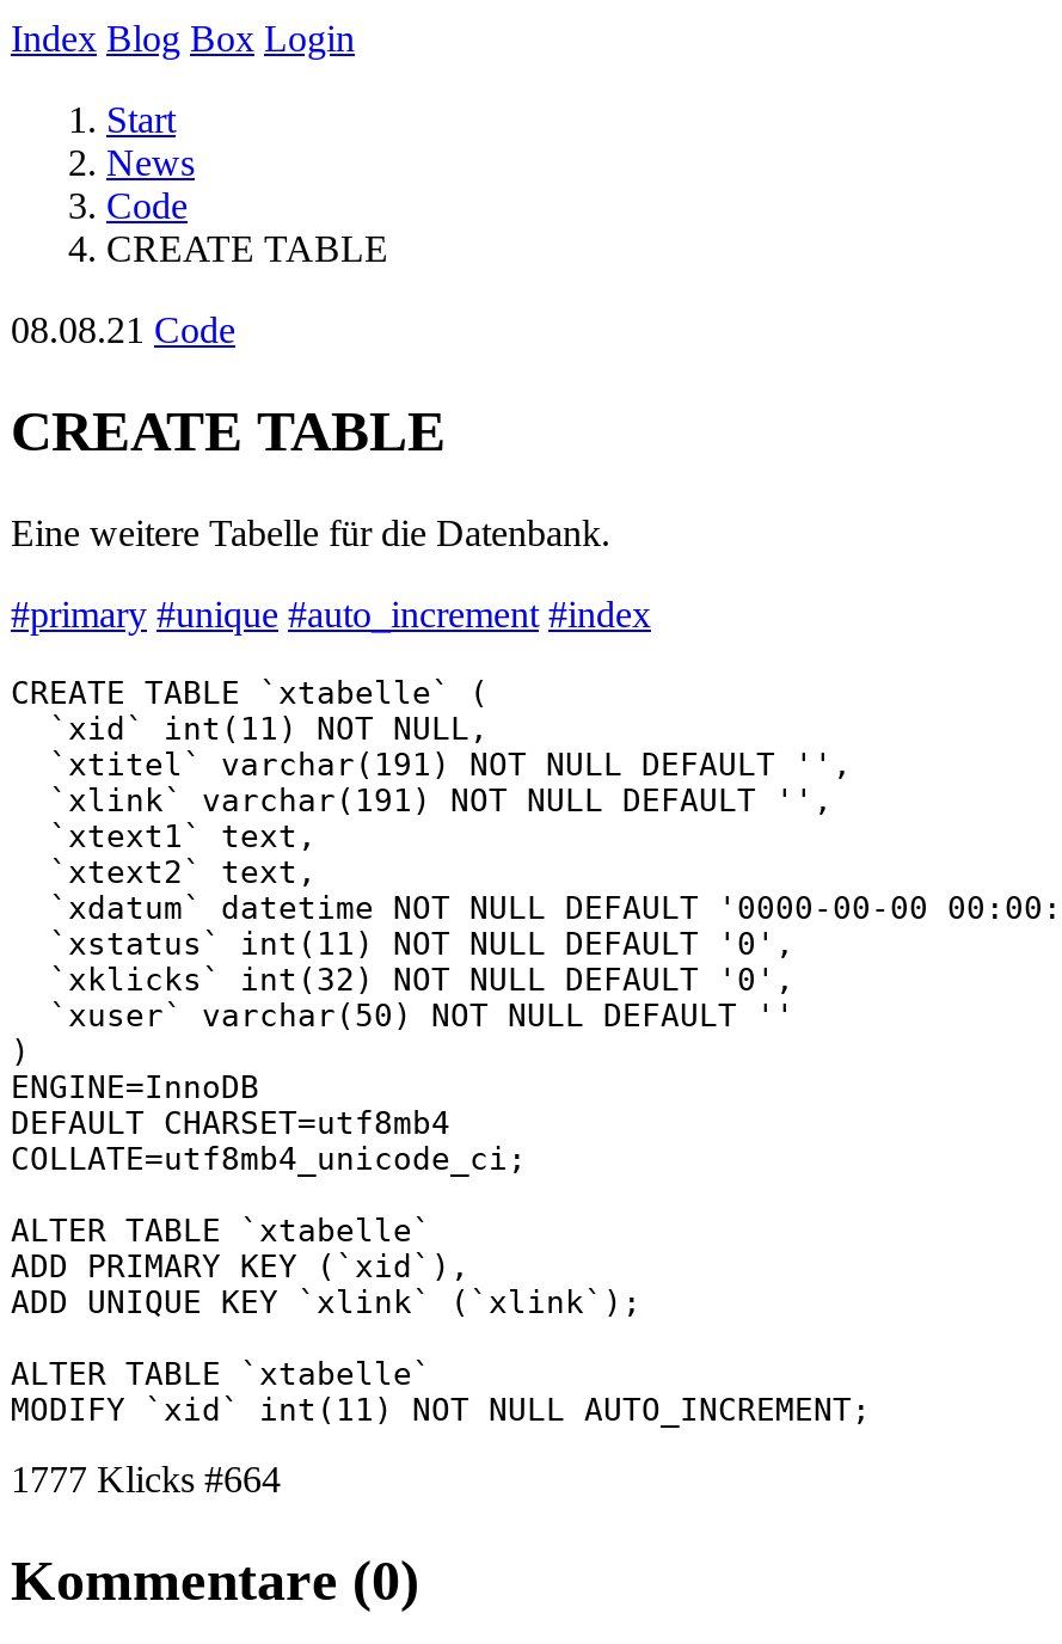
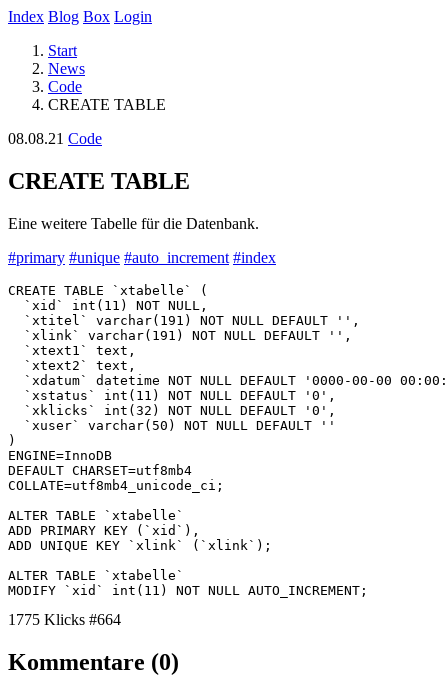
[11,1458,281,1499] 1777 Klicks #664 -> [8,611,121,628] 1775 Klicks #664

